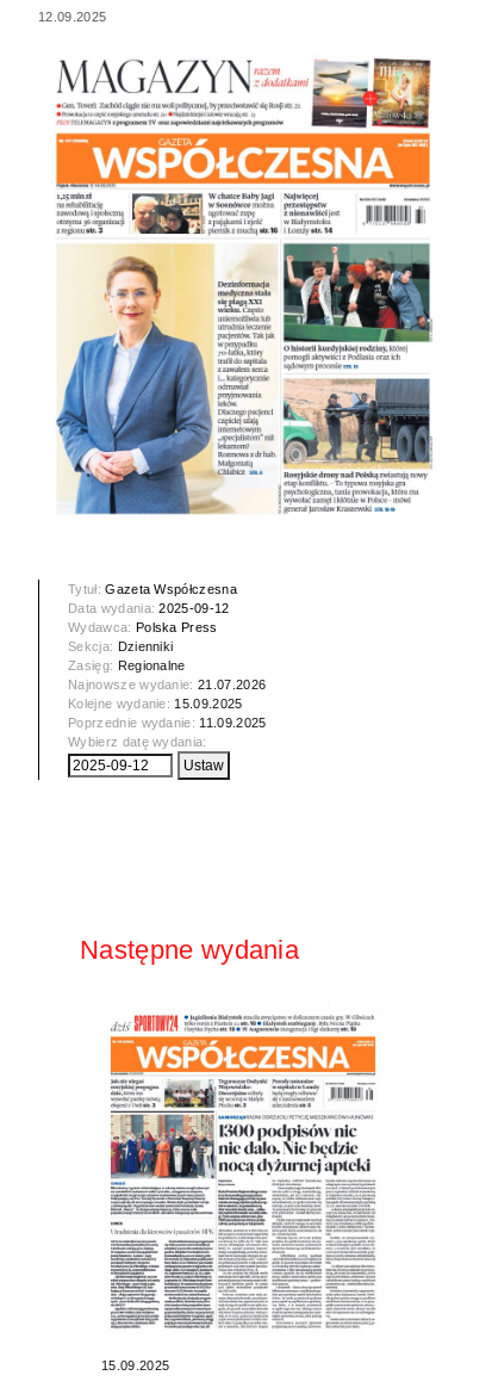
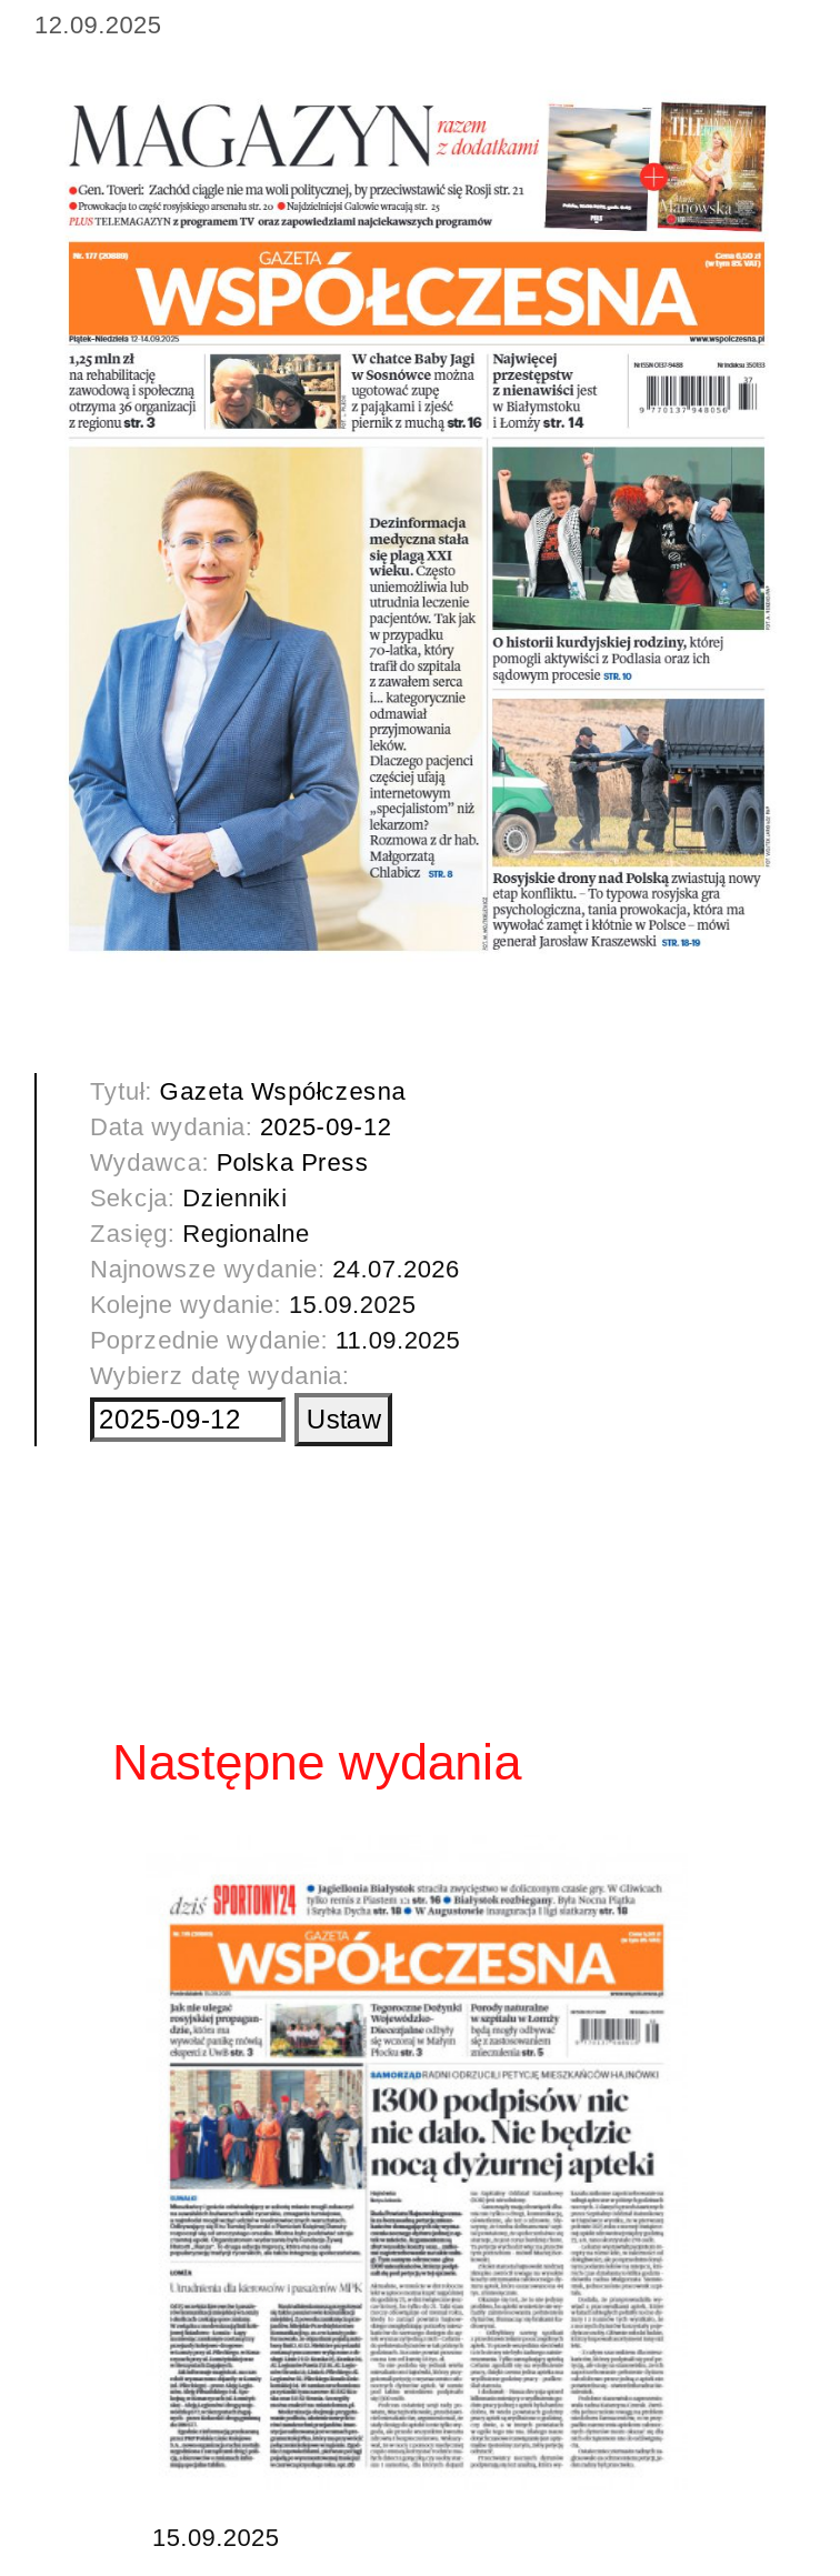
[68,678,266,692] Najnowsze wydanie: 21.07.2026 -> [90,1256,460,1282] Najnowsze wydanie: 24.07.2026

